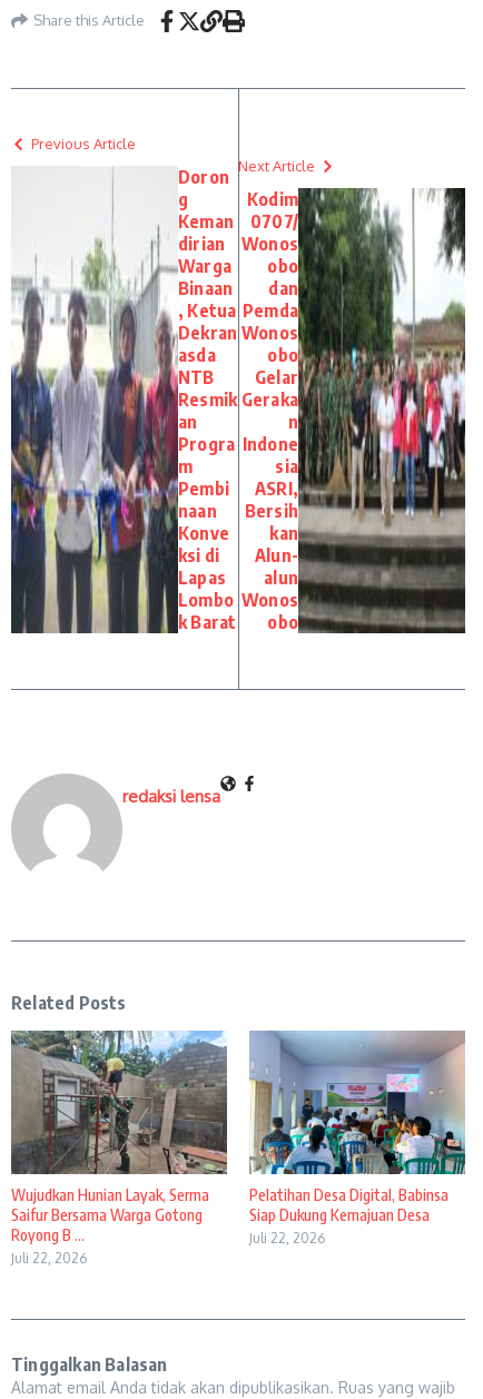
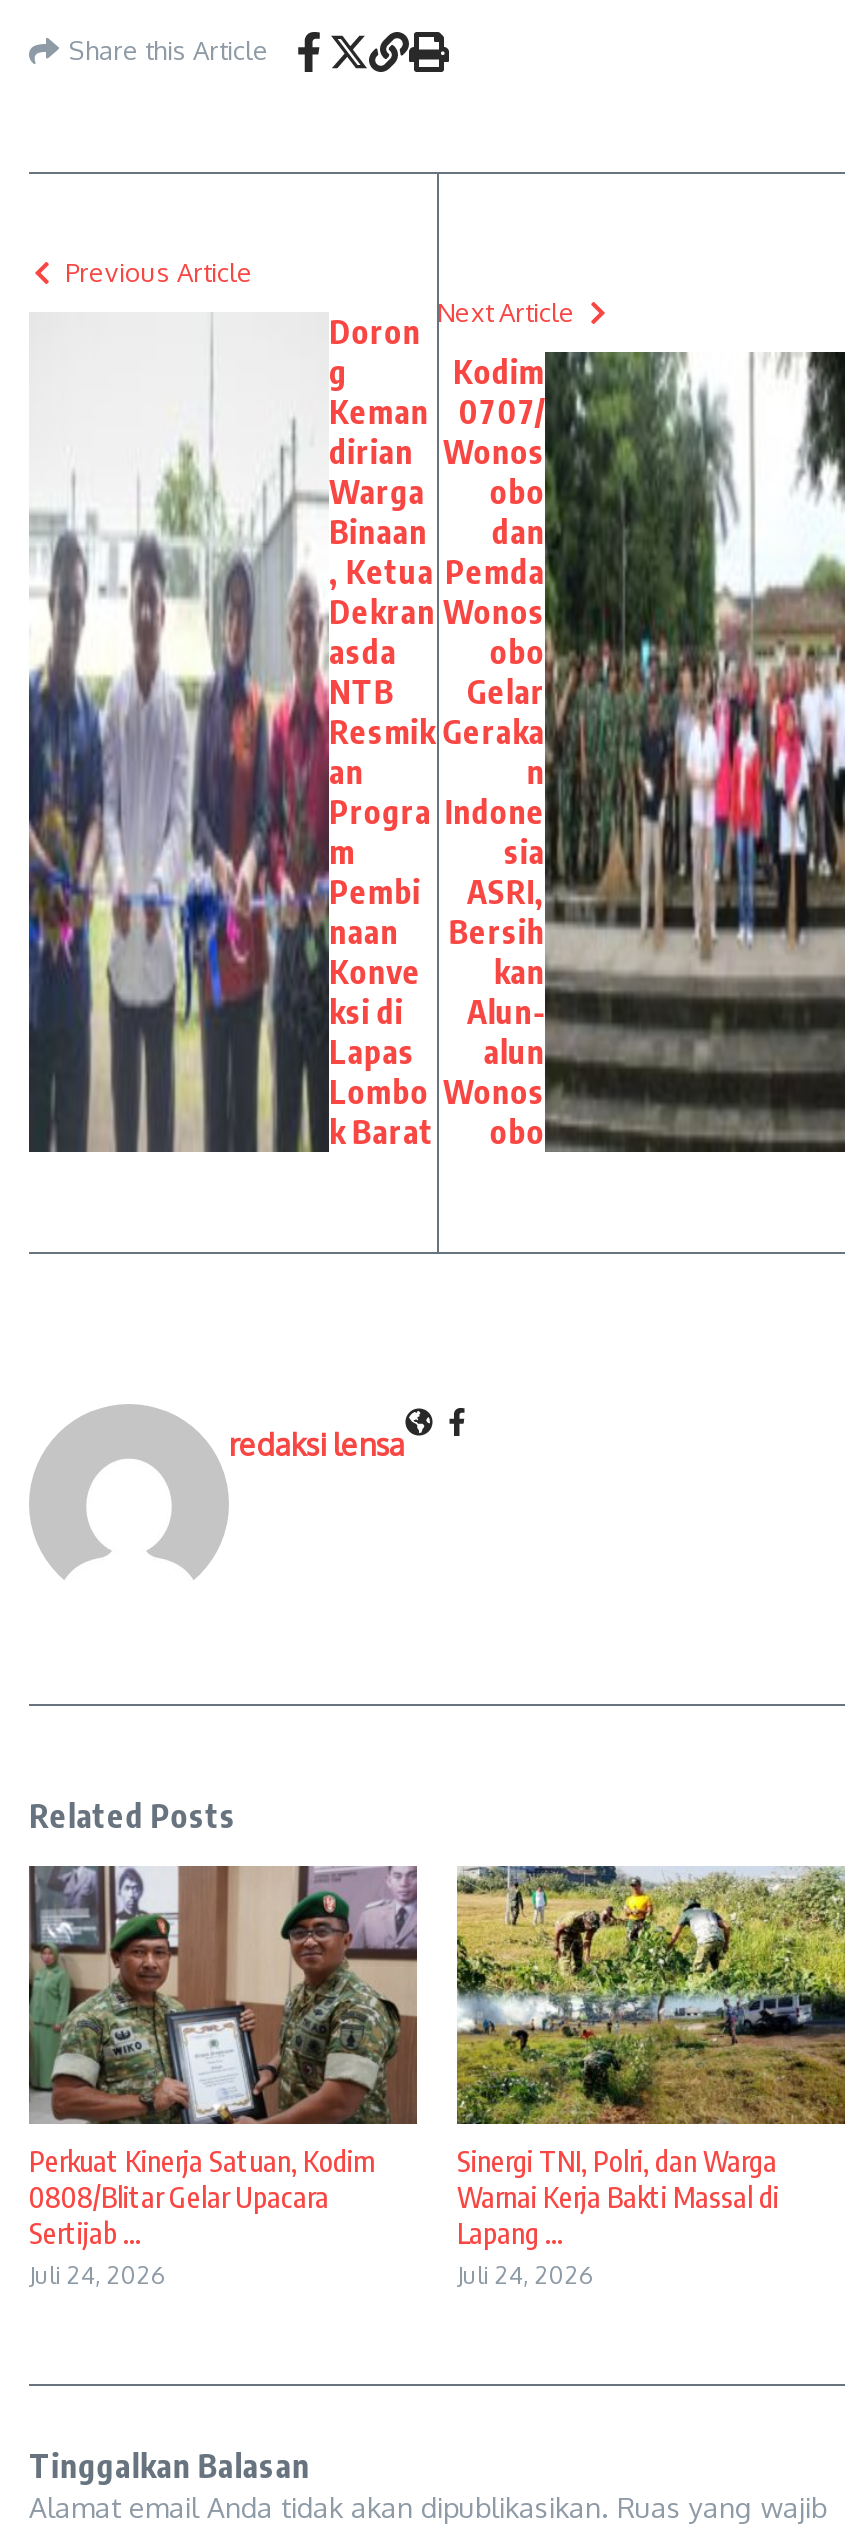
[10,1029,227,1267] [image] | Wujudkan Hunian Layak, Serma | Saifur Bersama Warga Gotong | Royong B ... | Juli 22, 2026 -> [27,1864,419,2290] [image] | Perkuat Kinerja Satuan, Kodim | 0808/Blitar Gelar Upacara | Sertijab ... | Juli 24, 2026
[249,1031,466,1247] [image] | Pelatihan Desa Digital, Babinsa | Siap Dukung Kemajuan Desa | Juli 22, 2026 -> [455,1864,847,2290] [image] | Sinergi TNI, Polri, dan Warga | Warnai Kerja Bakti Massal di | Lapang ... | Juli 24, 2026

